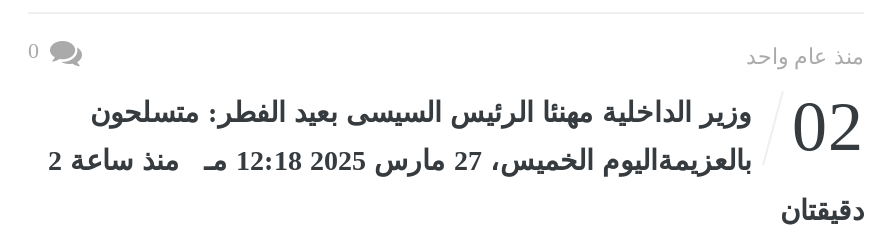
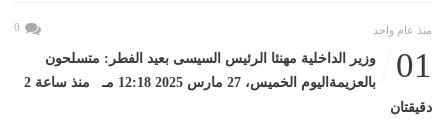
[90,87,864,165] 02 وزير الداخلية مهنئا الرئيس السيسى بعيد الفطر: متسلحون -> [45,46,432,85] 01 وزير الداخلية مهنئا الرئيس السيسى بعيد الفطر: متسلحون

